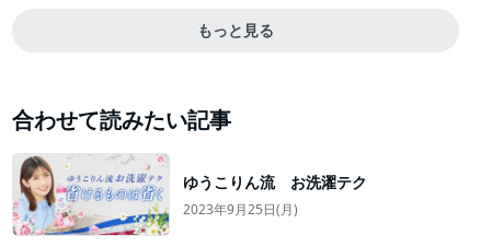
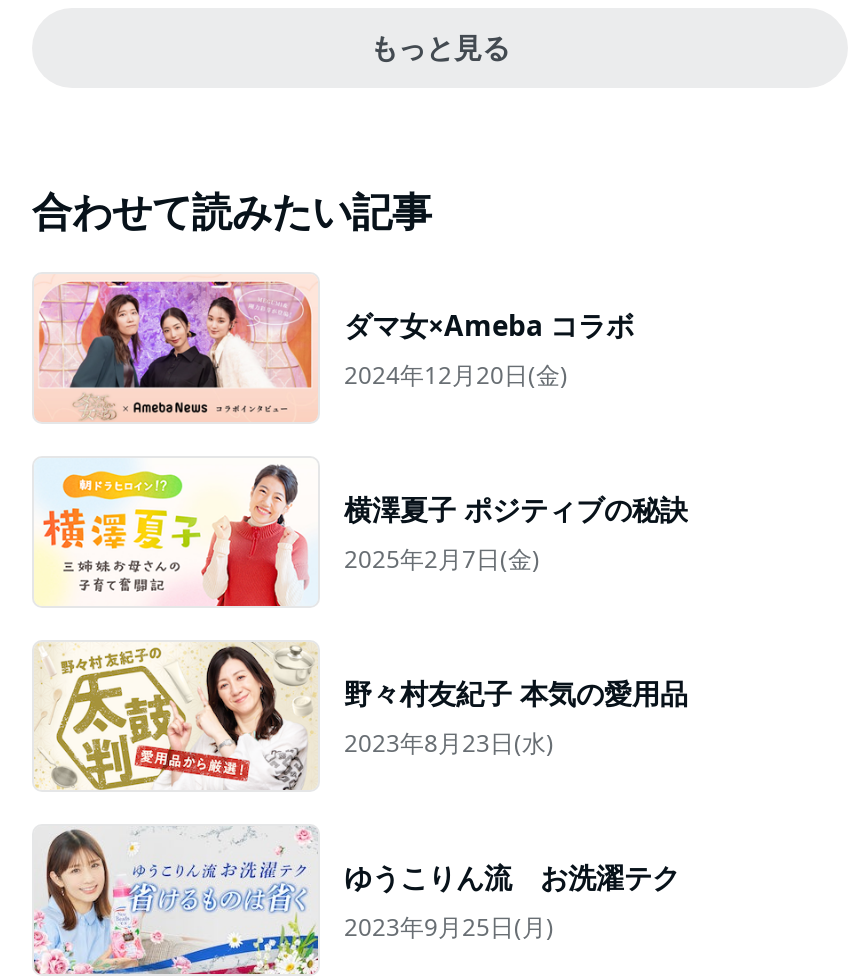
none -> [32,458,688,608] [image] | 横澤夏子 ポジティブの秘訣 | 2025年2月7日(金)
none -> [32,642,688,792] [image] | 野々村友紀子 本気の愛用品 | 2023年8月23日(水)
none -> [34,276,634,422] [image] | ダマ女×Ameba コラボ | 2024年12月20日(金)

